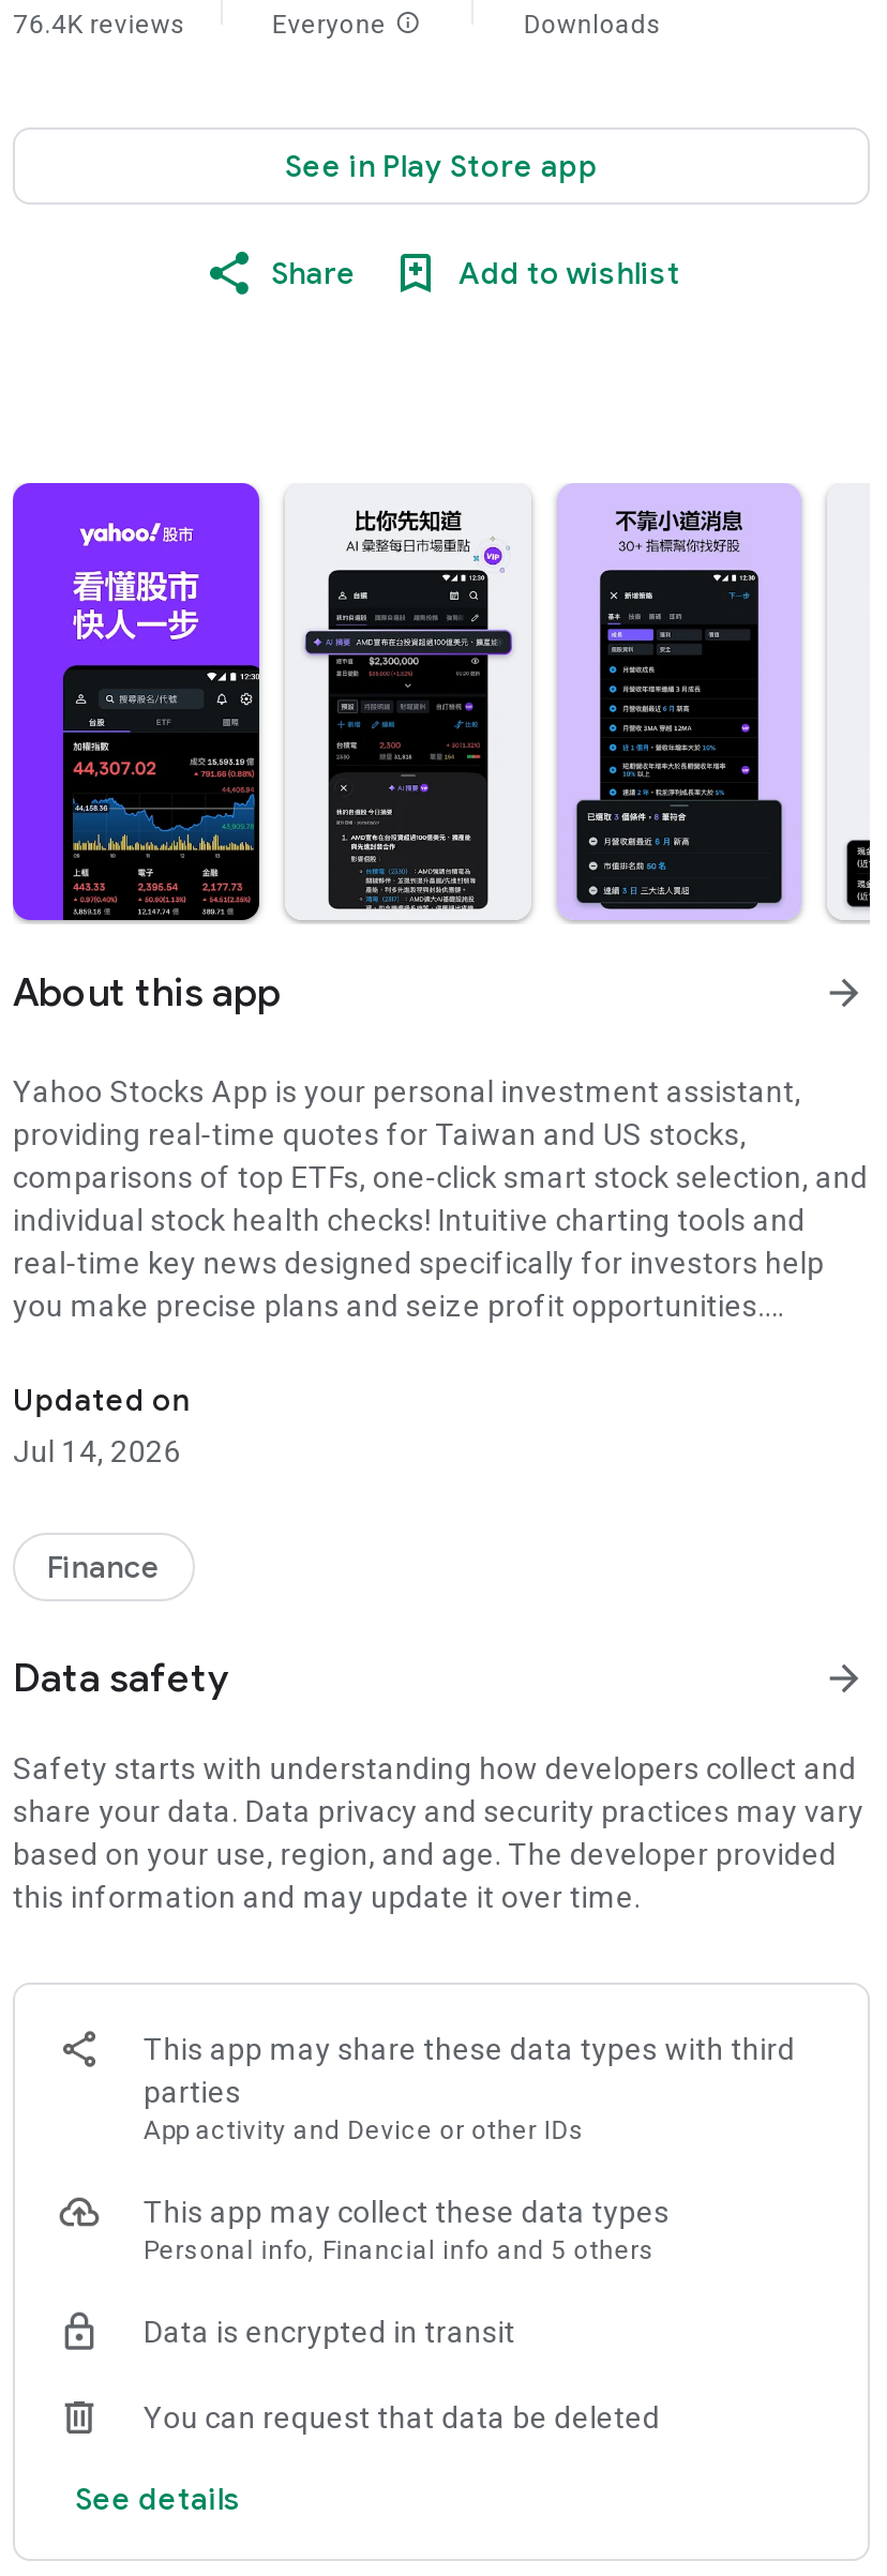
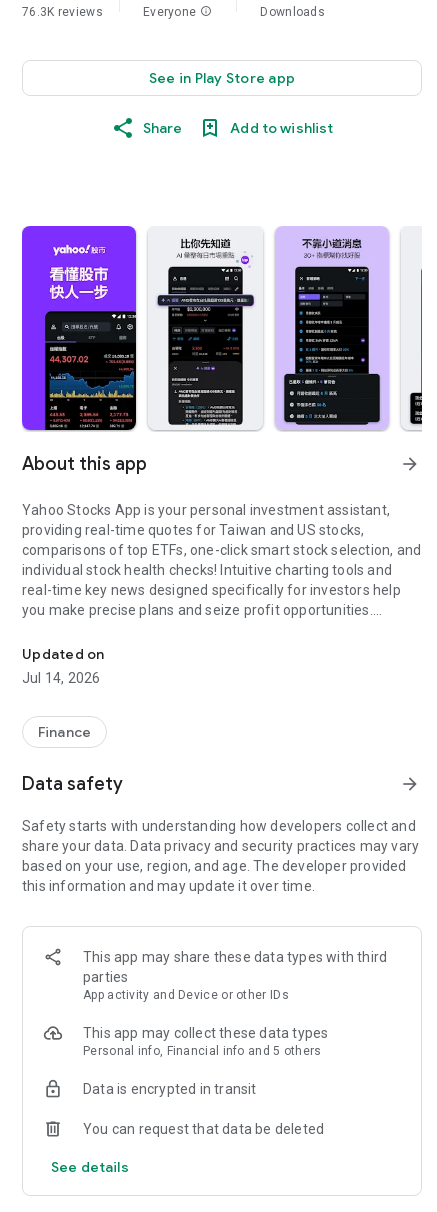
[13,10,186,40] 76.4K reviews -> [22,5,103,19] 76.3K reviews

